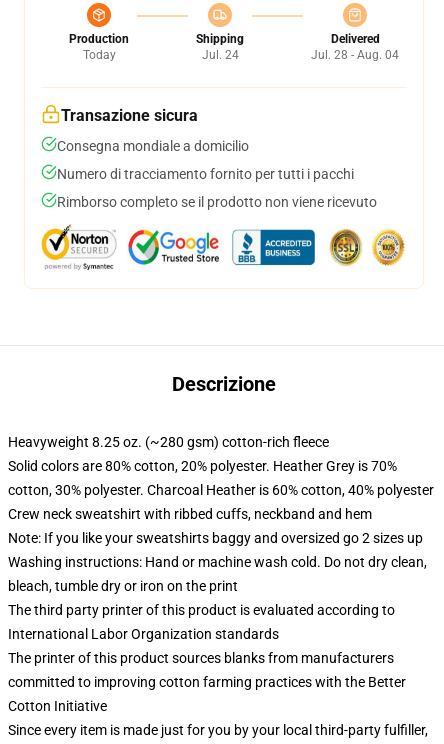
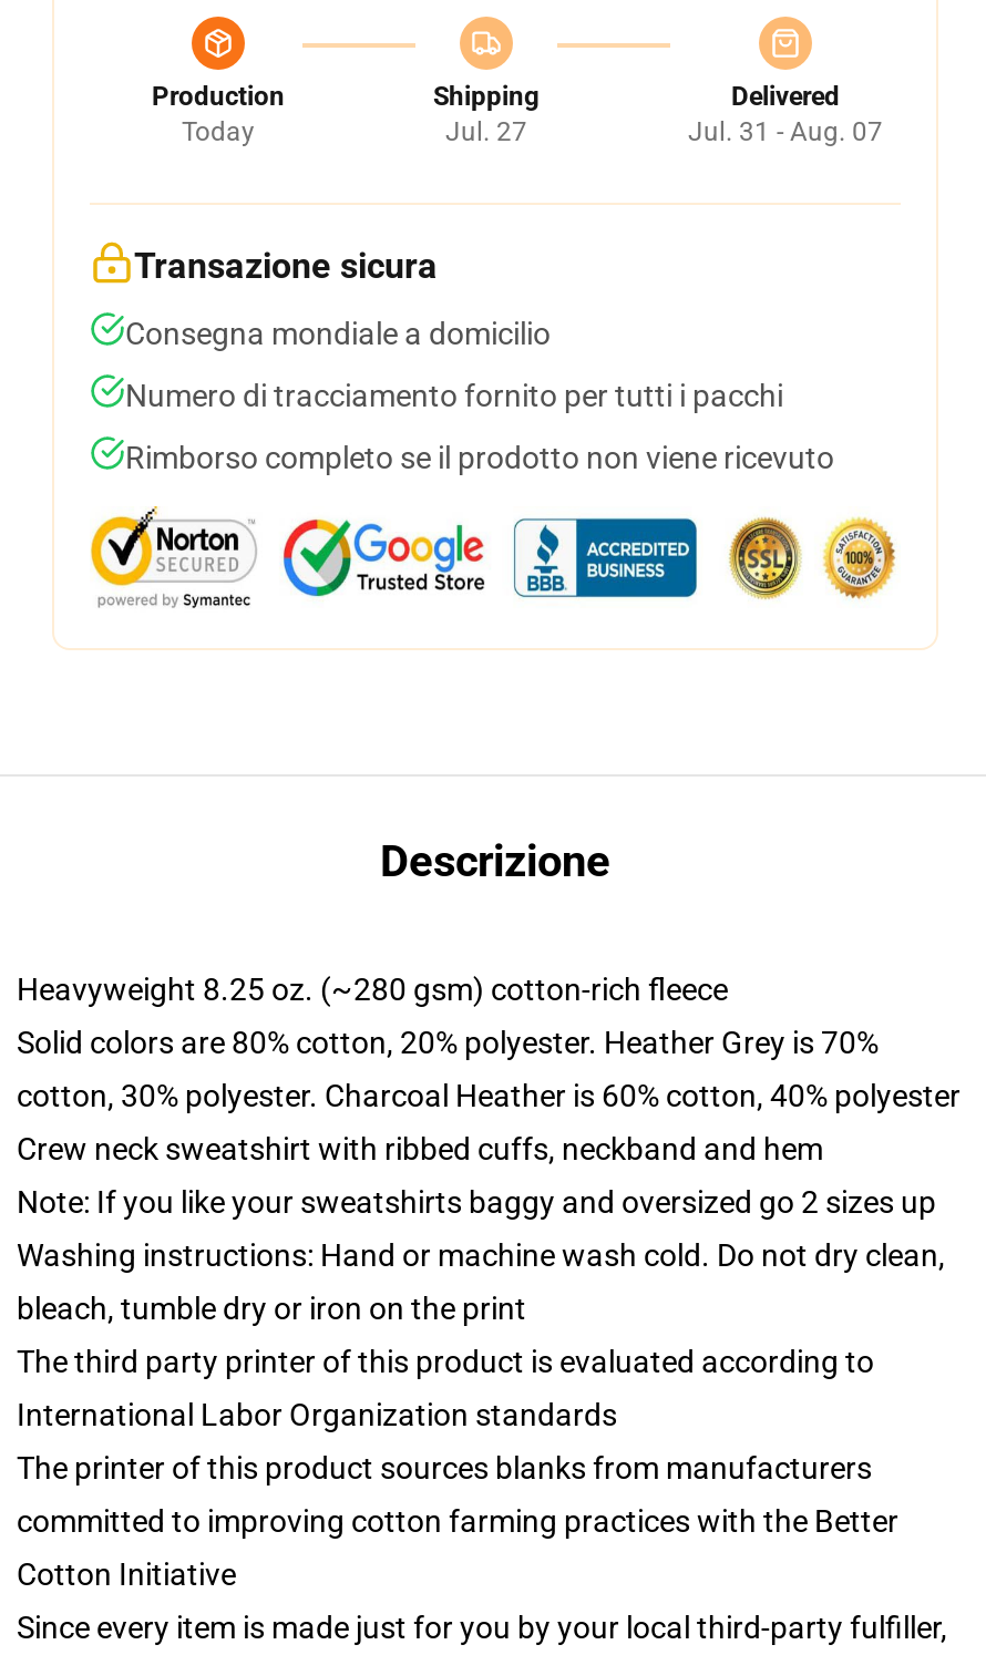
[201,48,238,62] Jul. 24 -> [445,116,527,147] Jul. 27
[311,48,399,62] Jul. 28 - Aug. 04 -> [688,116,883,147] Jul. 31 - Aug. 07

